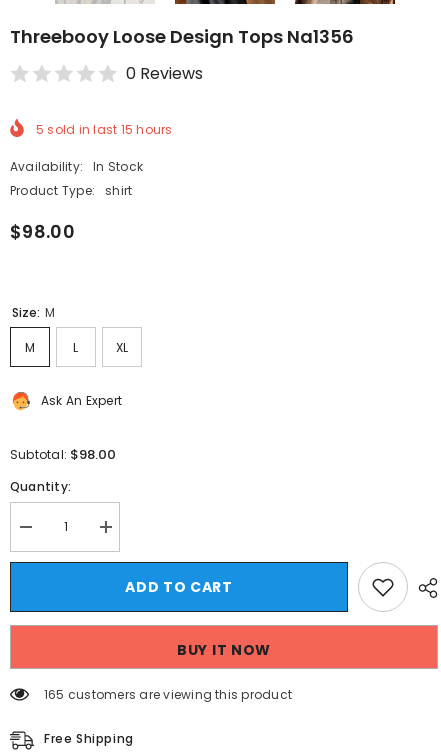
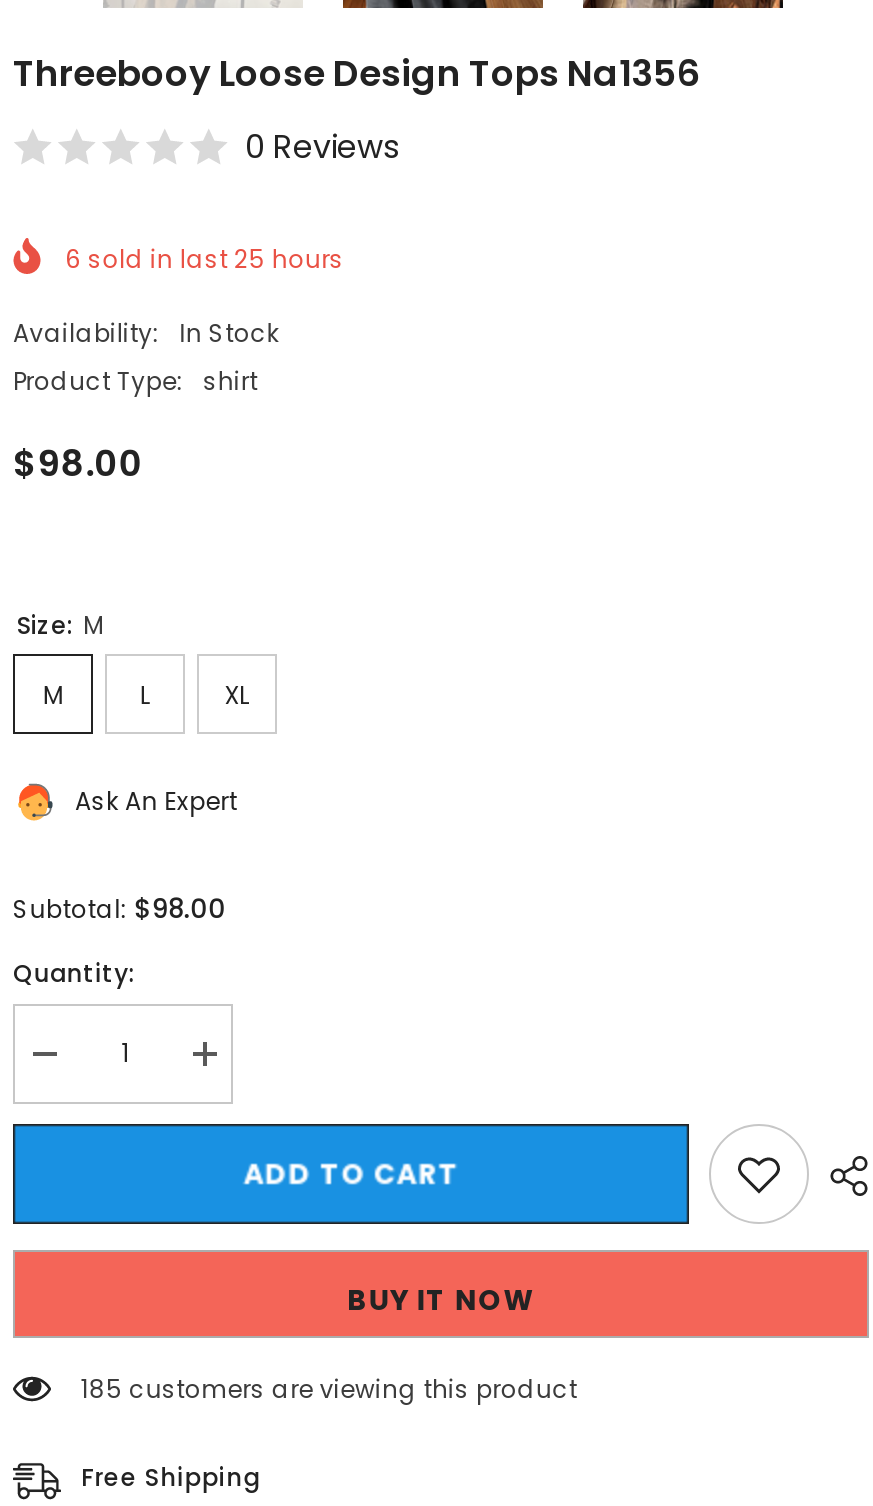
[36,121,173,138] 5 sold in last 15 hours -> [65,243,344,277] 6 sold in last 25 hours
[44,686,292,703] 165 customers are viewing this product -> [81,1372,577,1406] 185 customers are viewing this product

